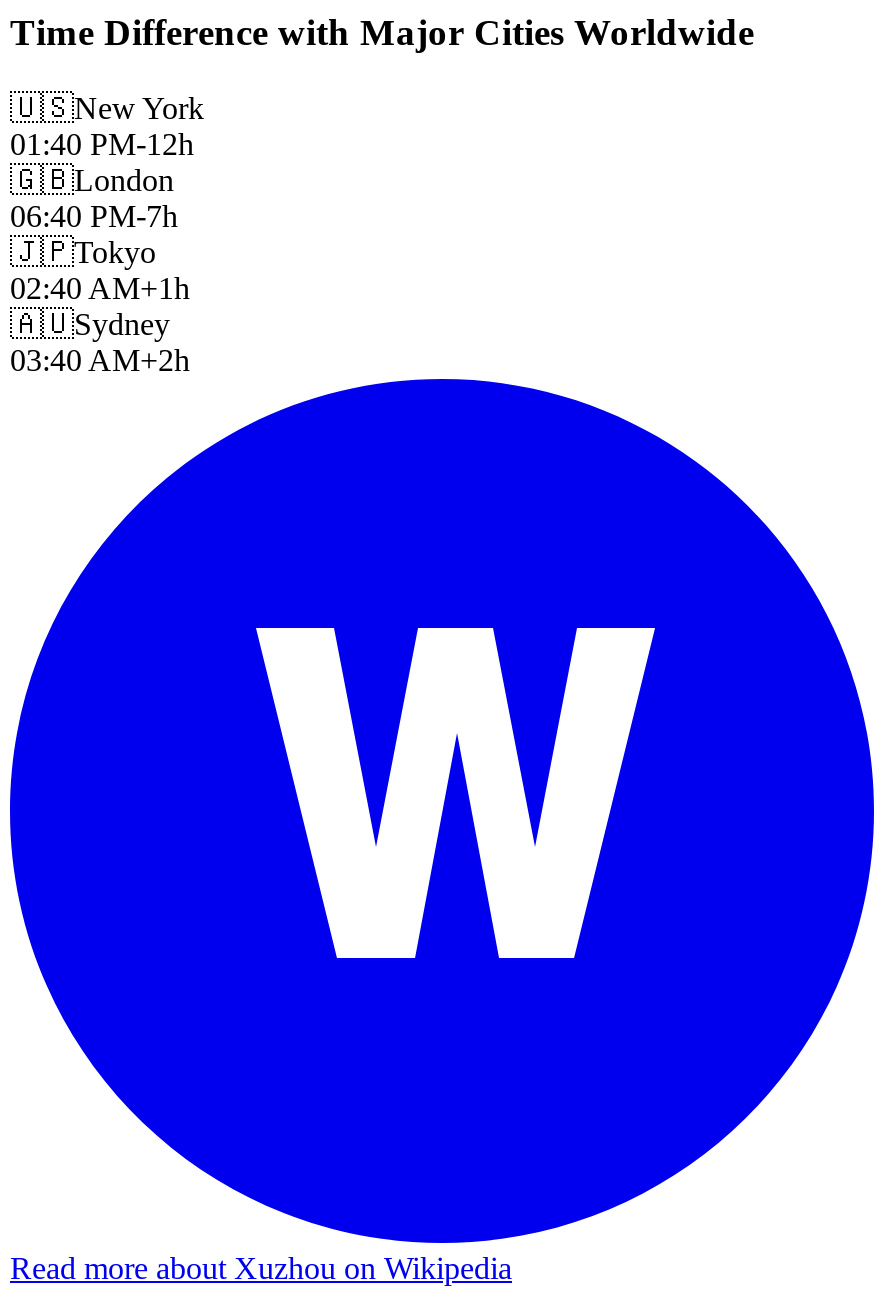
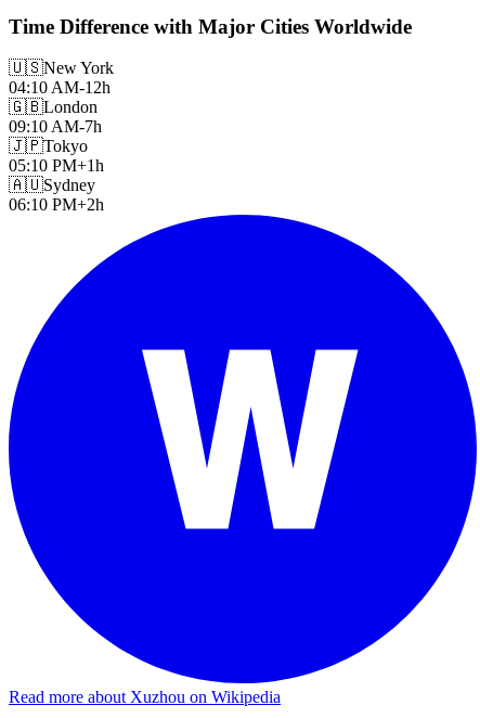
[10,128,194,162] 01:40 PM-12h -> [9,79,111,97] 04:10 AM-12h
[10,200,178,234] 06:40 PM-7h -> [9,118,102,136] 09:10 AM-7h
[10,272,190,306] 02:40 AM+1h -> [9,157,104,175] 05:10 PM+1h
[10,344,190,378] 03:40 AM+2h -> [9,196,104,214] 06:10 PM+2h

